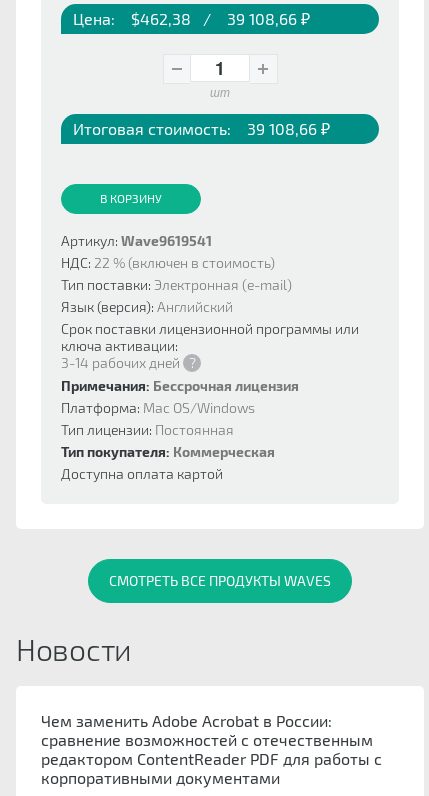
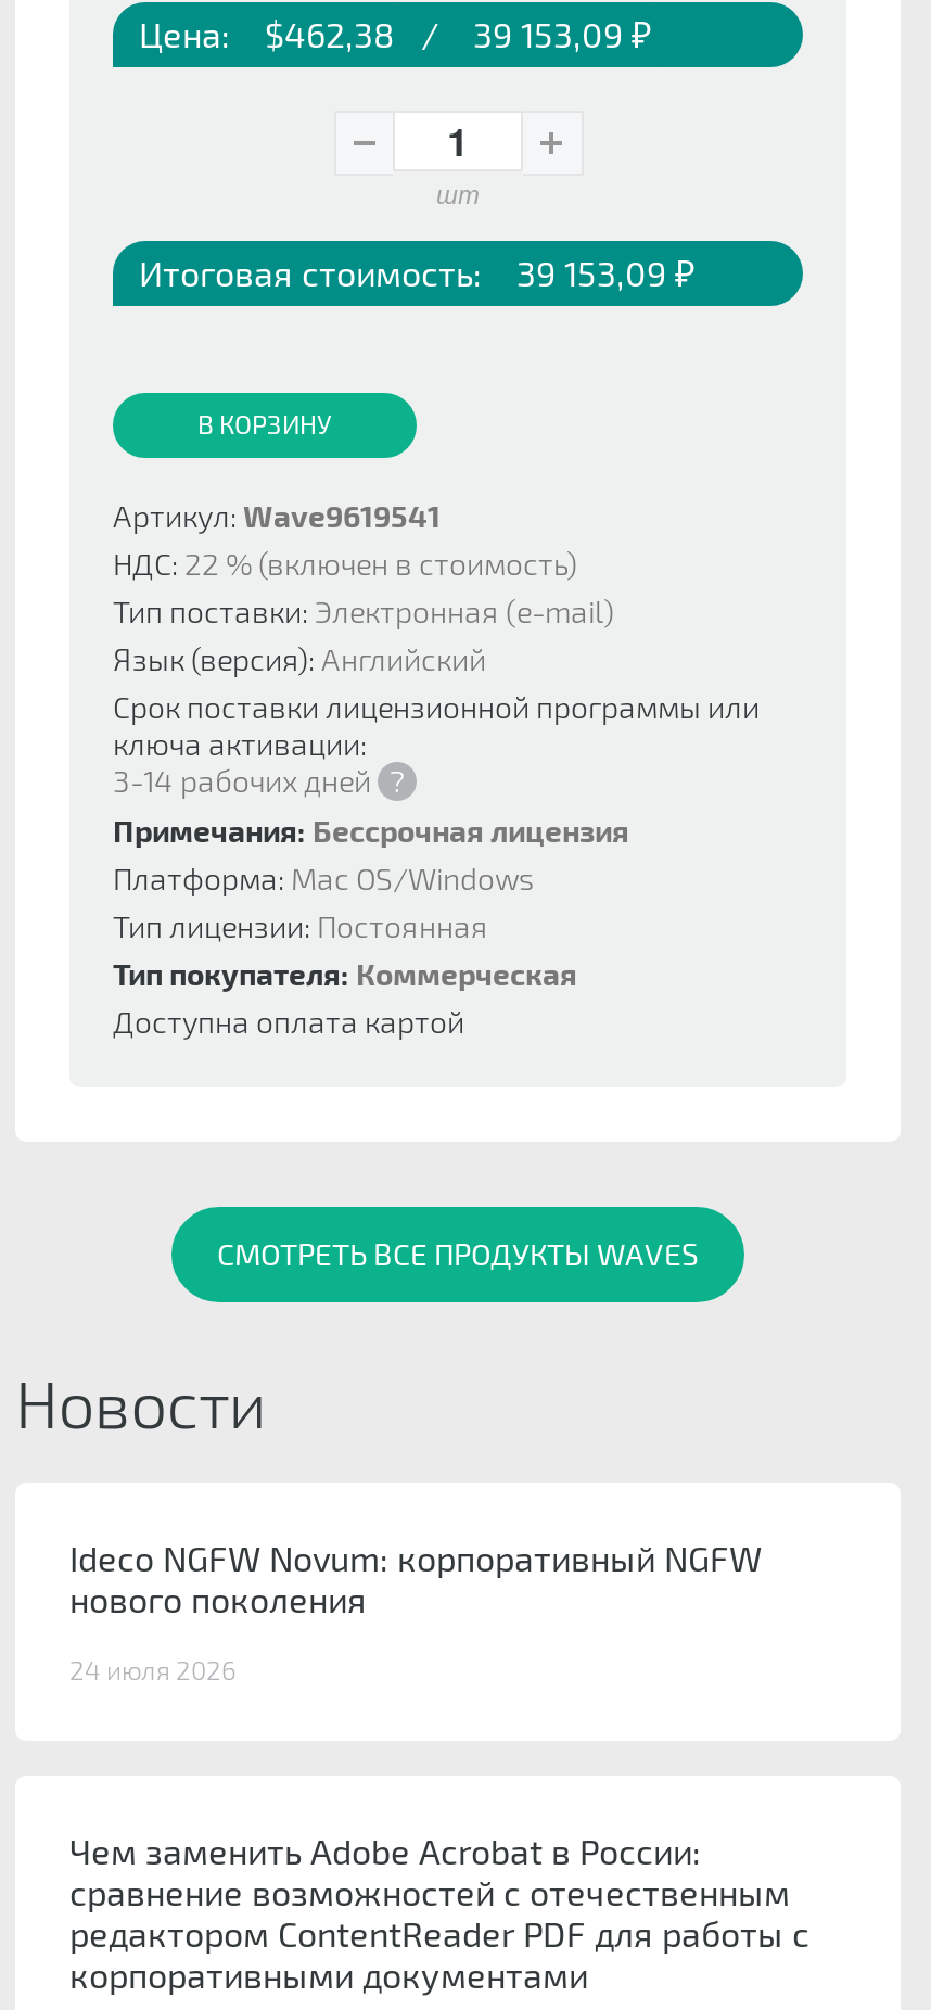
[227,9,310,28] 39 108,66 ₽ -> [473,13,651,54] 39 153,09 ₽
[73,119,330,138] Итоговая стоимость: 39 108,66 ₽ -> [139,252,694,293] Итоговая стоимость: 39 153,09 ₽
none -> [69,1537,762,1684] Ideco NGFW Novum: корпоративный NGFW | нового поколения | 24 июля 2026

